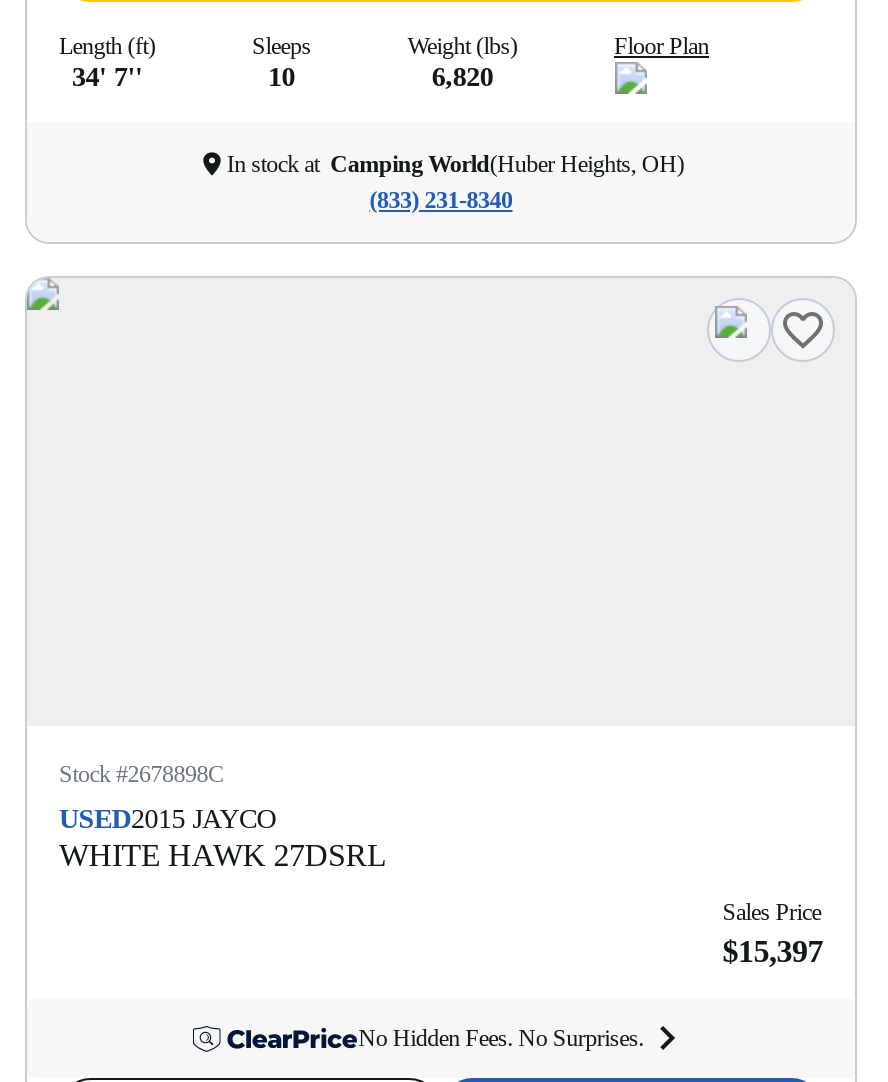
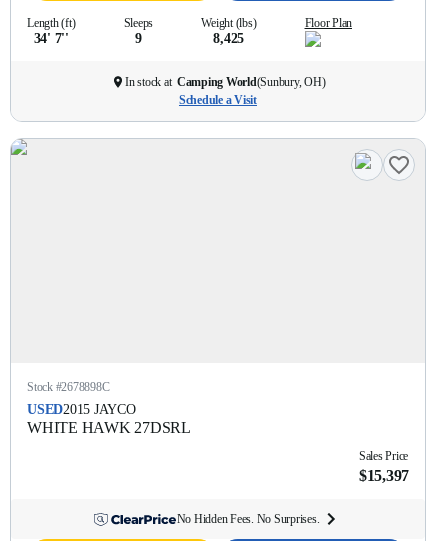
[268,62,295,92] 10 -> [135,31,142,46] 9
[432,62,493,92] 6,820 -> [213,31,244,46] 8,425
[227,150,684,214] In stock at Camping World(Huber Heights, OH) | (833) 231-8340 -> [125,75,325,107] In stock at Camping World(Sunbury, OH) | Schedule a Visit

